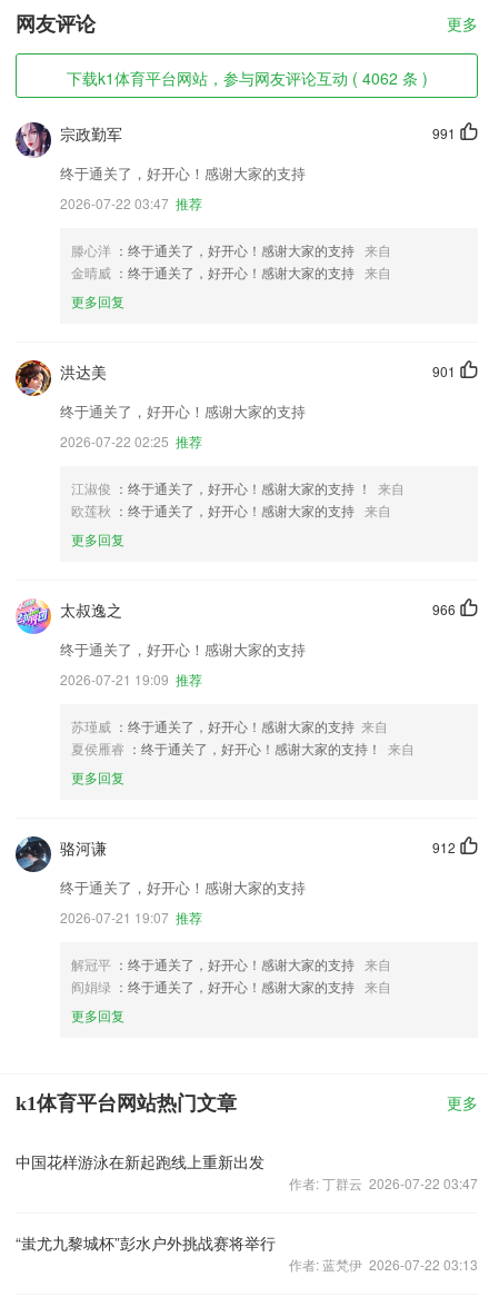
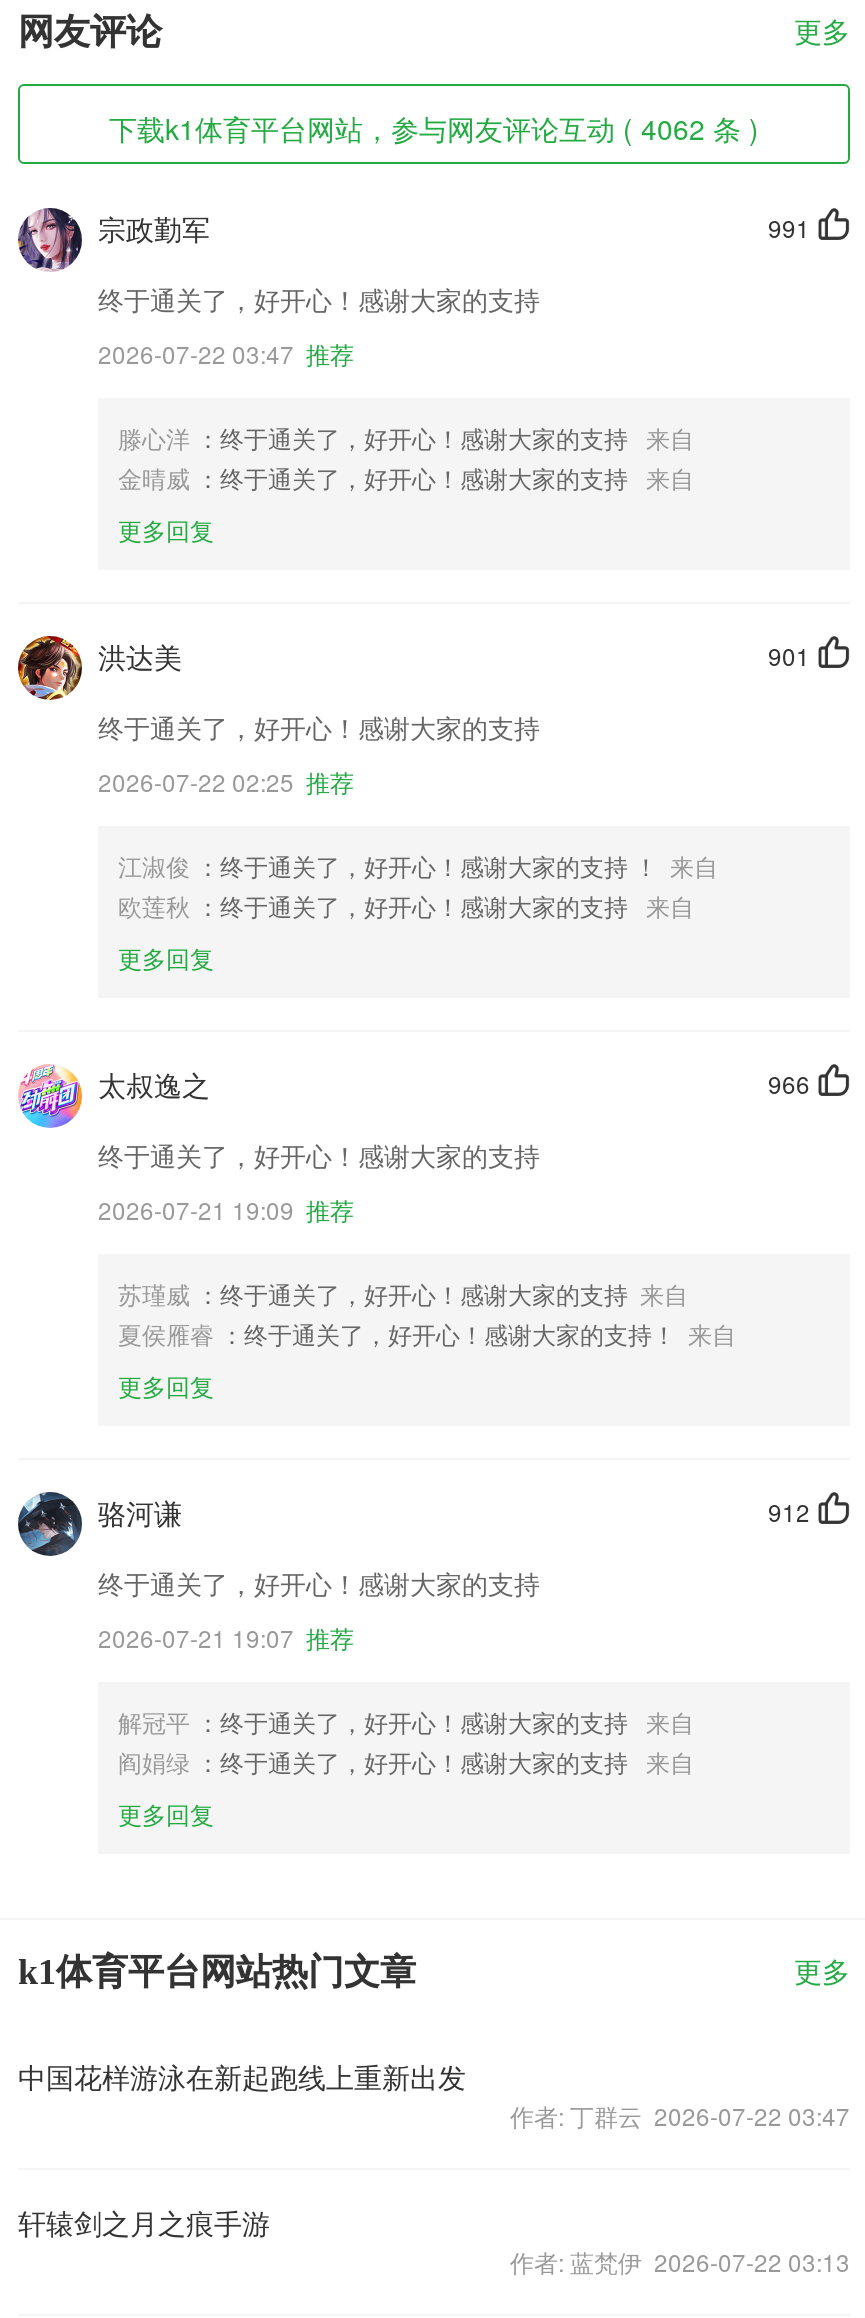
[16,1231,276,1254] “蚩尤九黎城杯”彭水户外挑战赛将举行 -> [18,2202,270,2242] 轩辕剑之月之痕手游

